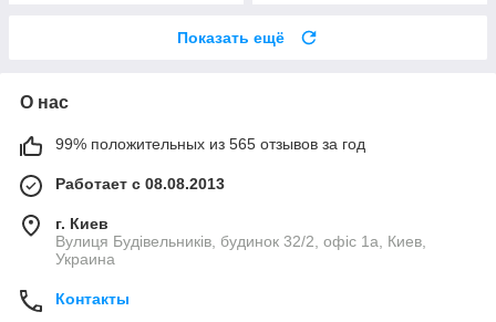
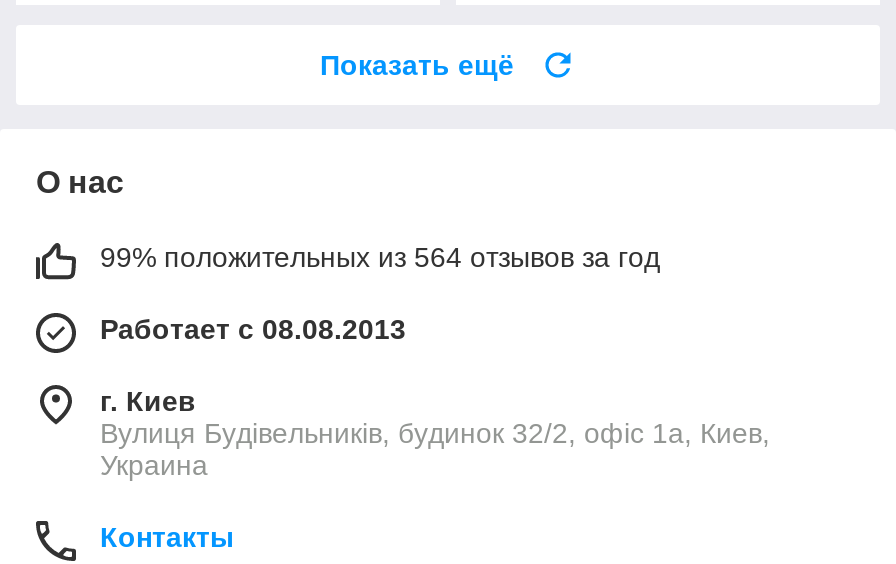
[55,135,365,152] 99% положительных из 565 отзывов за год -> [100,241,660,273] 99% положительных из 564 отзывов за год

